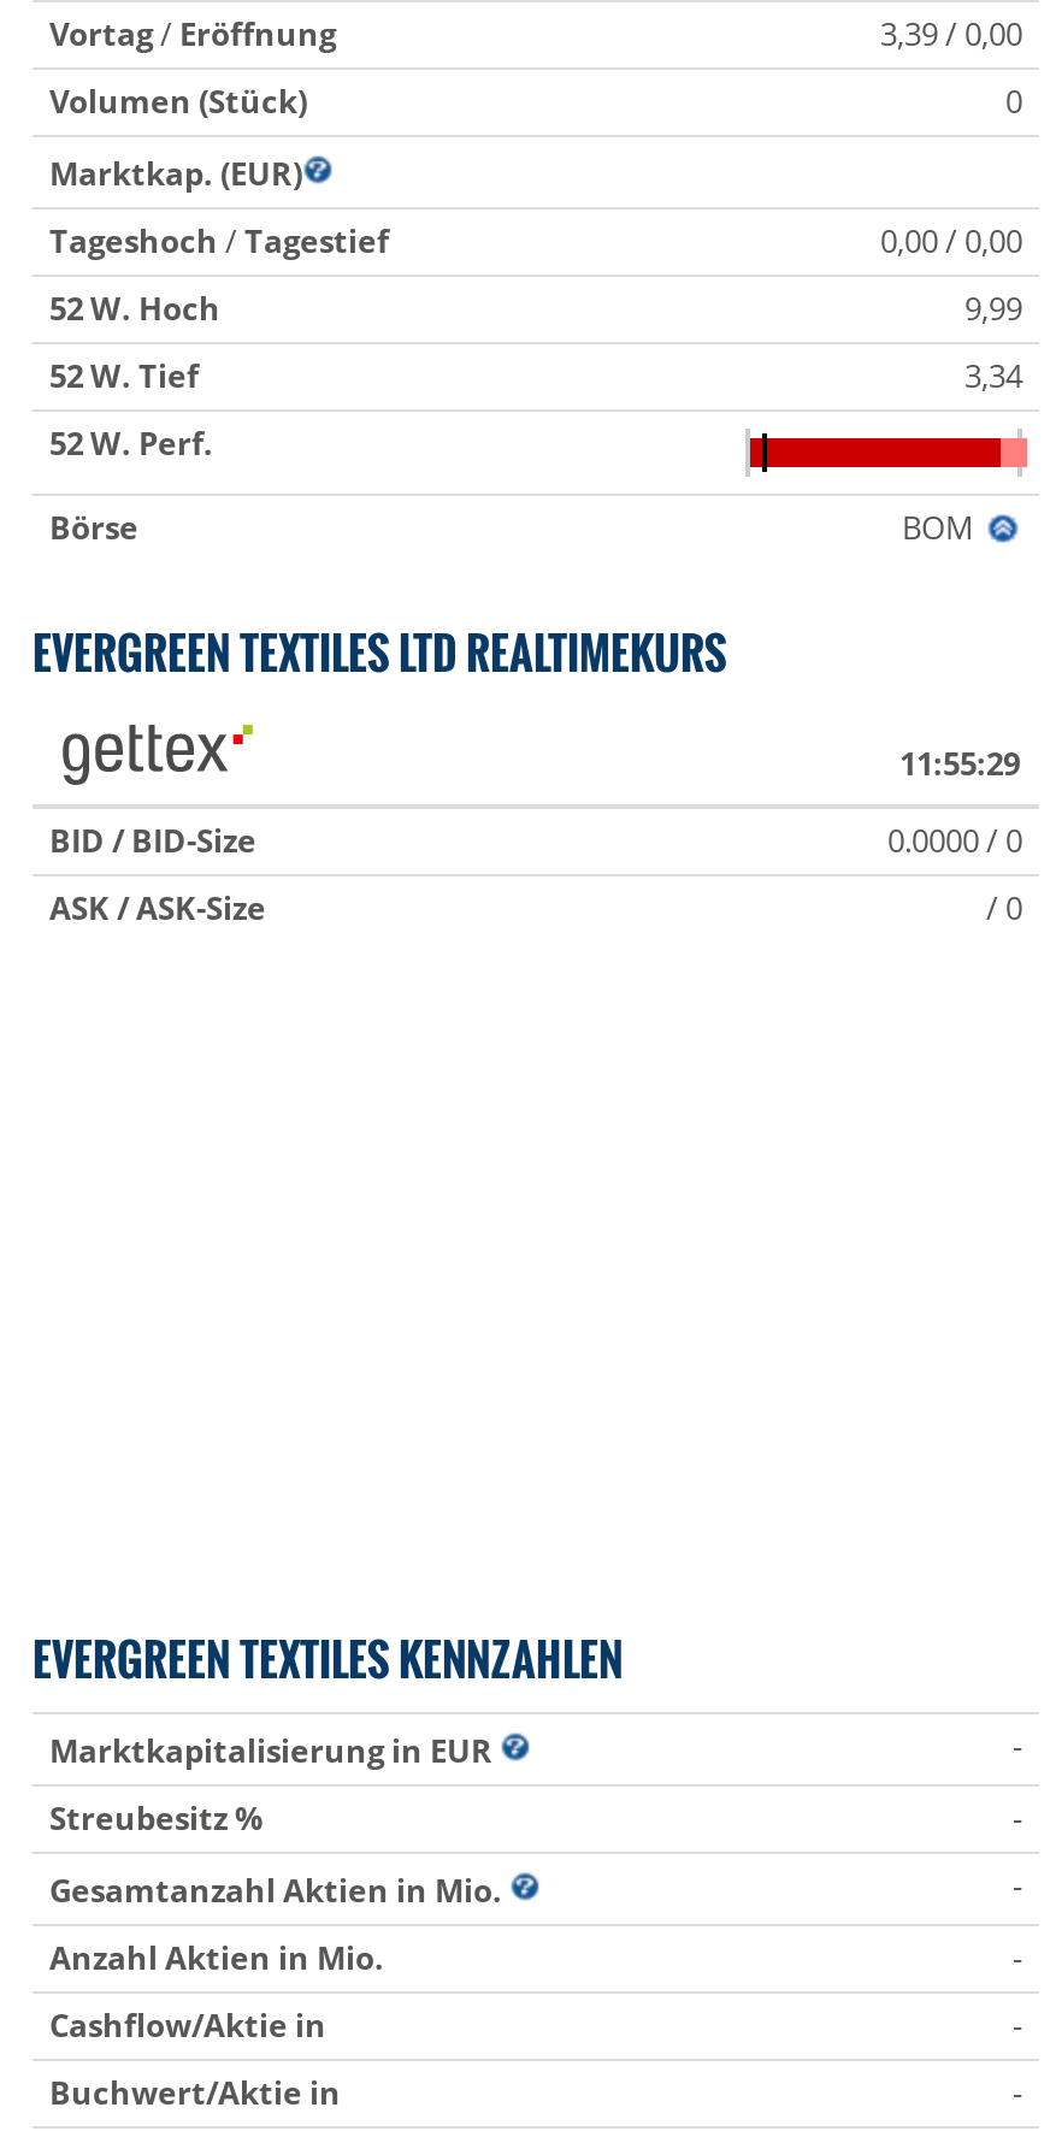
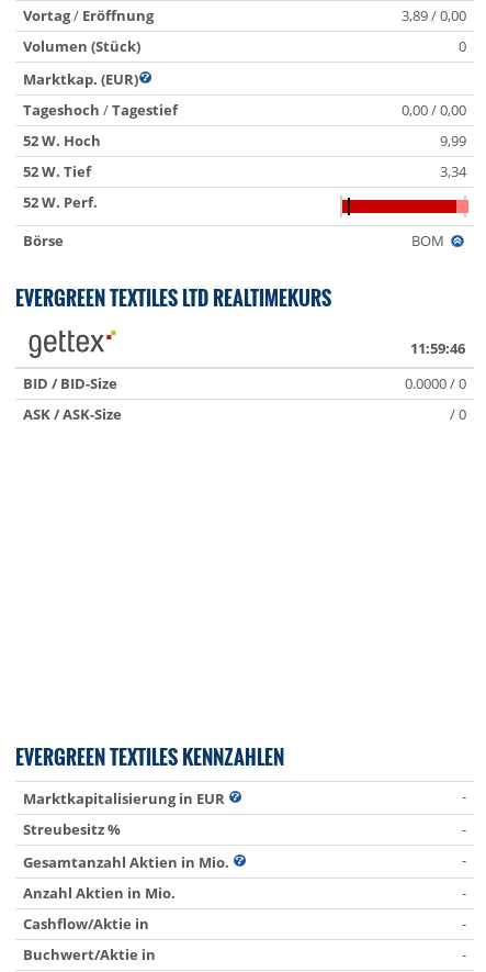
[880,12,1022,55] 3,39 / 0,00 -> [402,5,466,25] 3,89 / 0,00
[899,742,1020,785] 11:55:29 -> [410,338,465,358] 11:59:46

